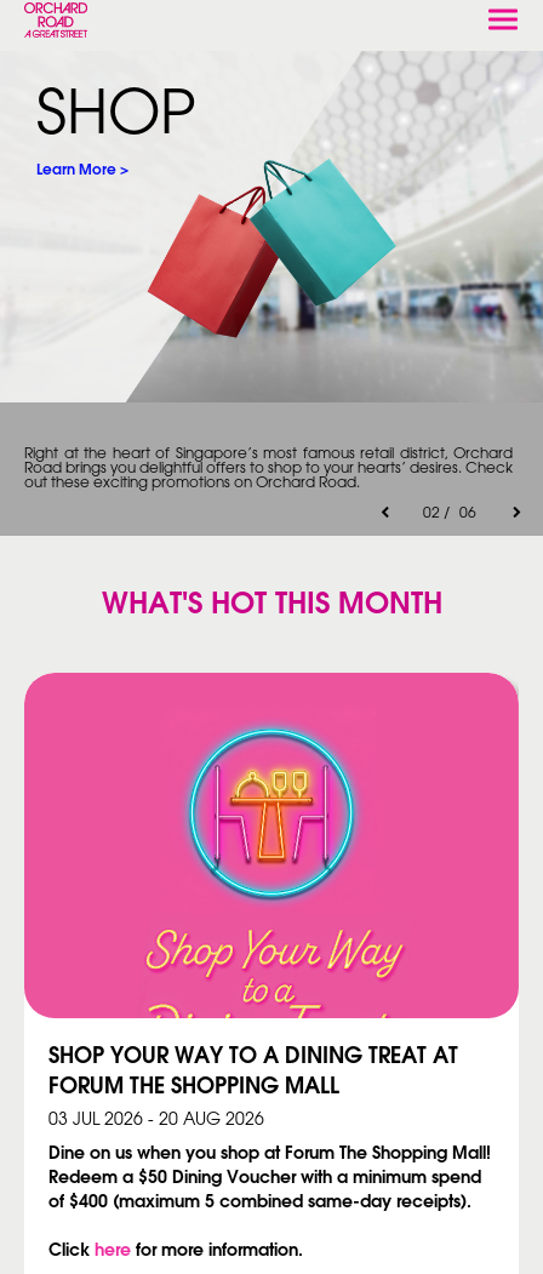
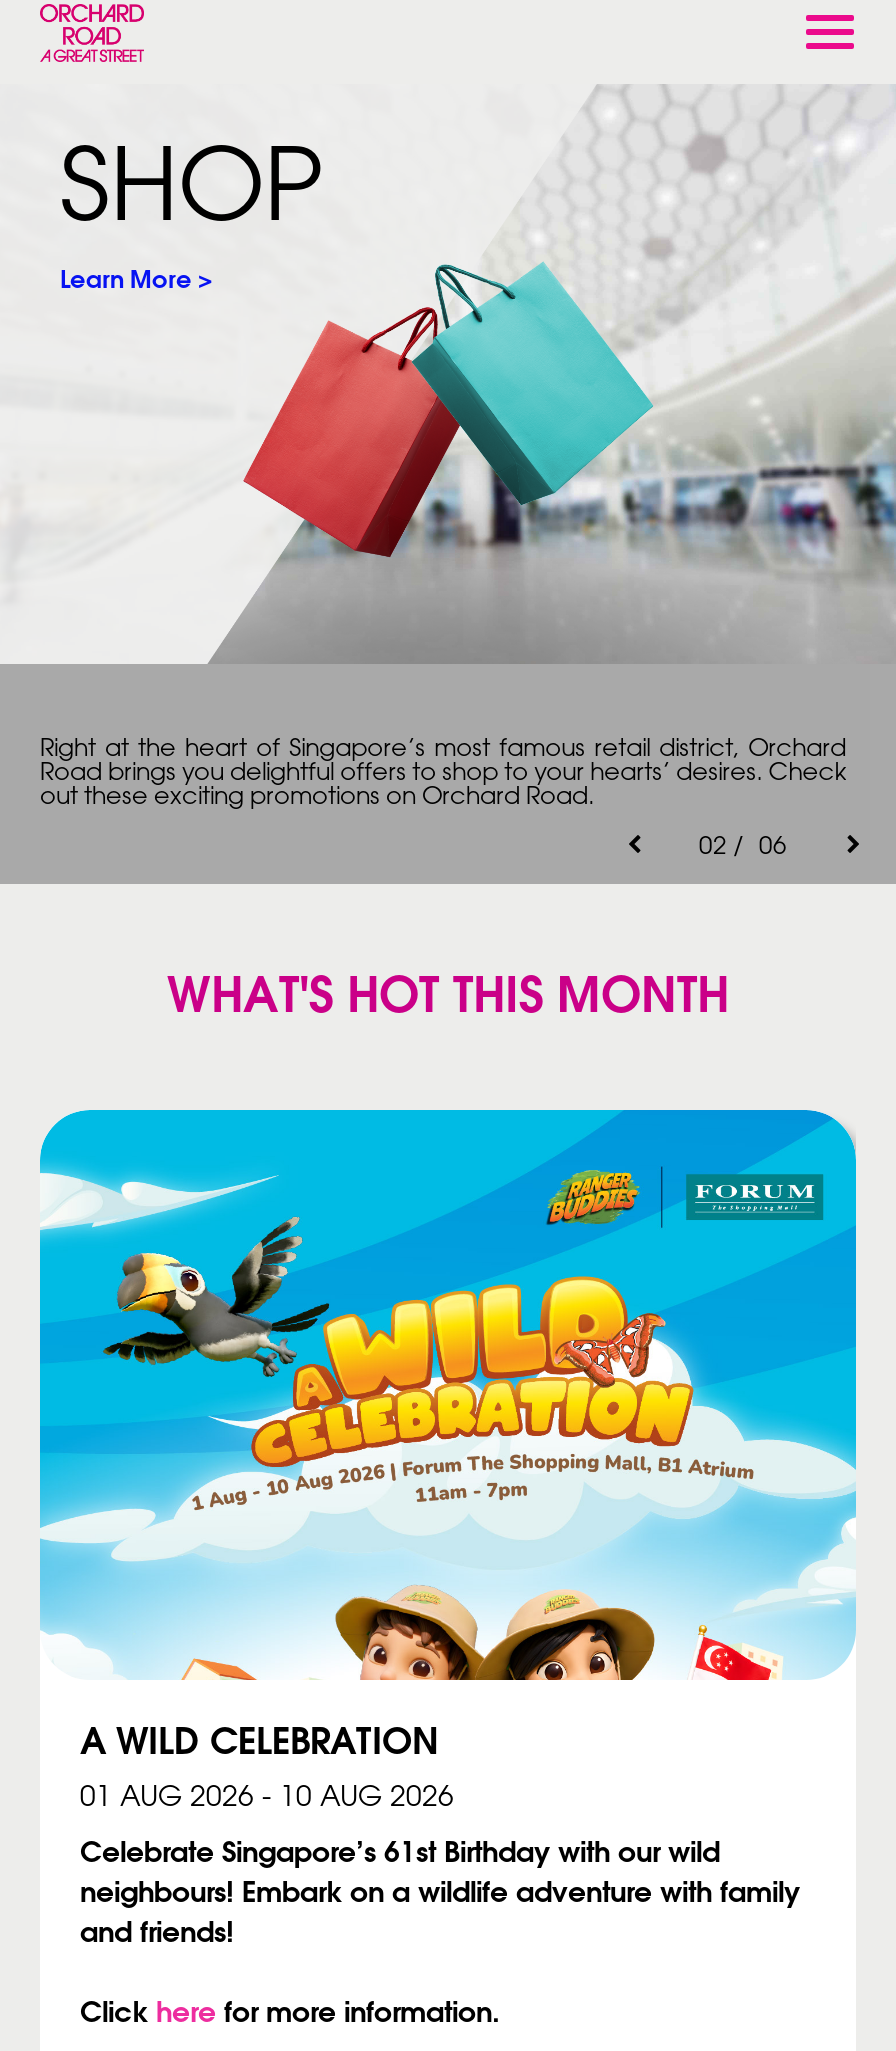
[23,672,520,1211] [image] | SHOP YOUR WAY TO A DINING TREAT AT | FORUM THE SHOPPING MALL | 03 JUL 2026 - 20 AUG 2026 | Dine on us when you shop at Forum The Shopping Mall! | Redeem a $50 Dining Voucher with a minimum spend | of $400 (maximum 5 combined same-day receipts). -> [38,1108,858,1948] [image] | A WILD CELEBRATION | 01 AUG 2026 - 10 AUG 2026 | Celebrate Singapore’s 61st Birthday with our wild | neighbours! Embark on a wildlife adventure with family | and friends!

